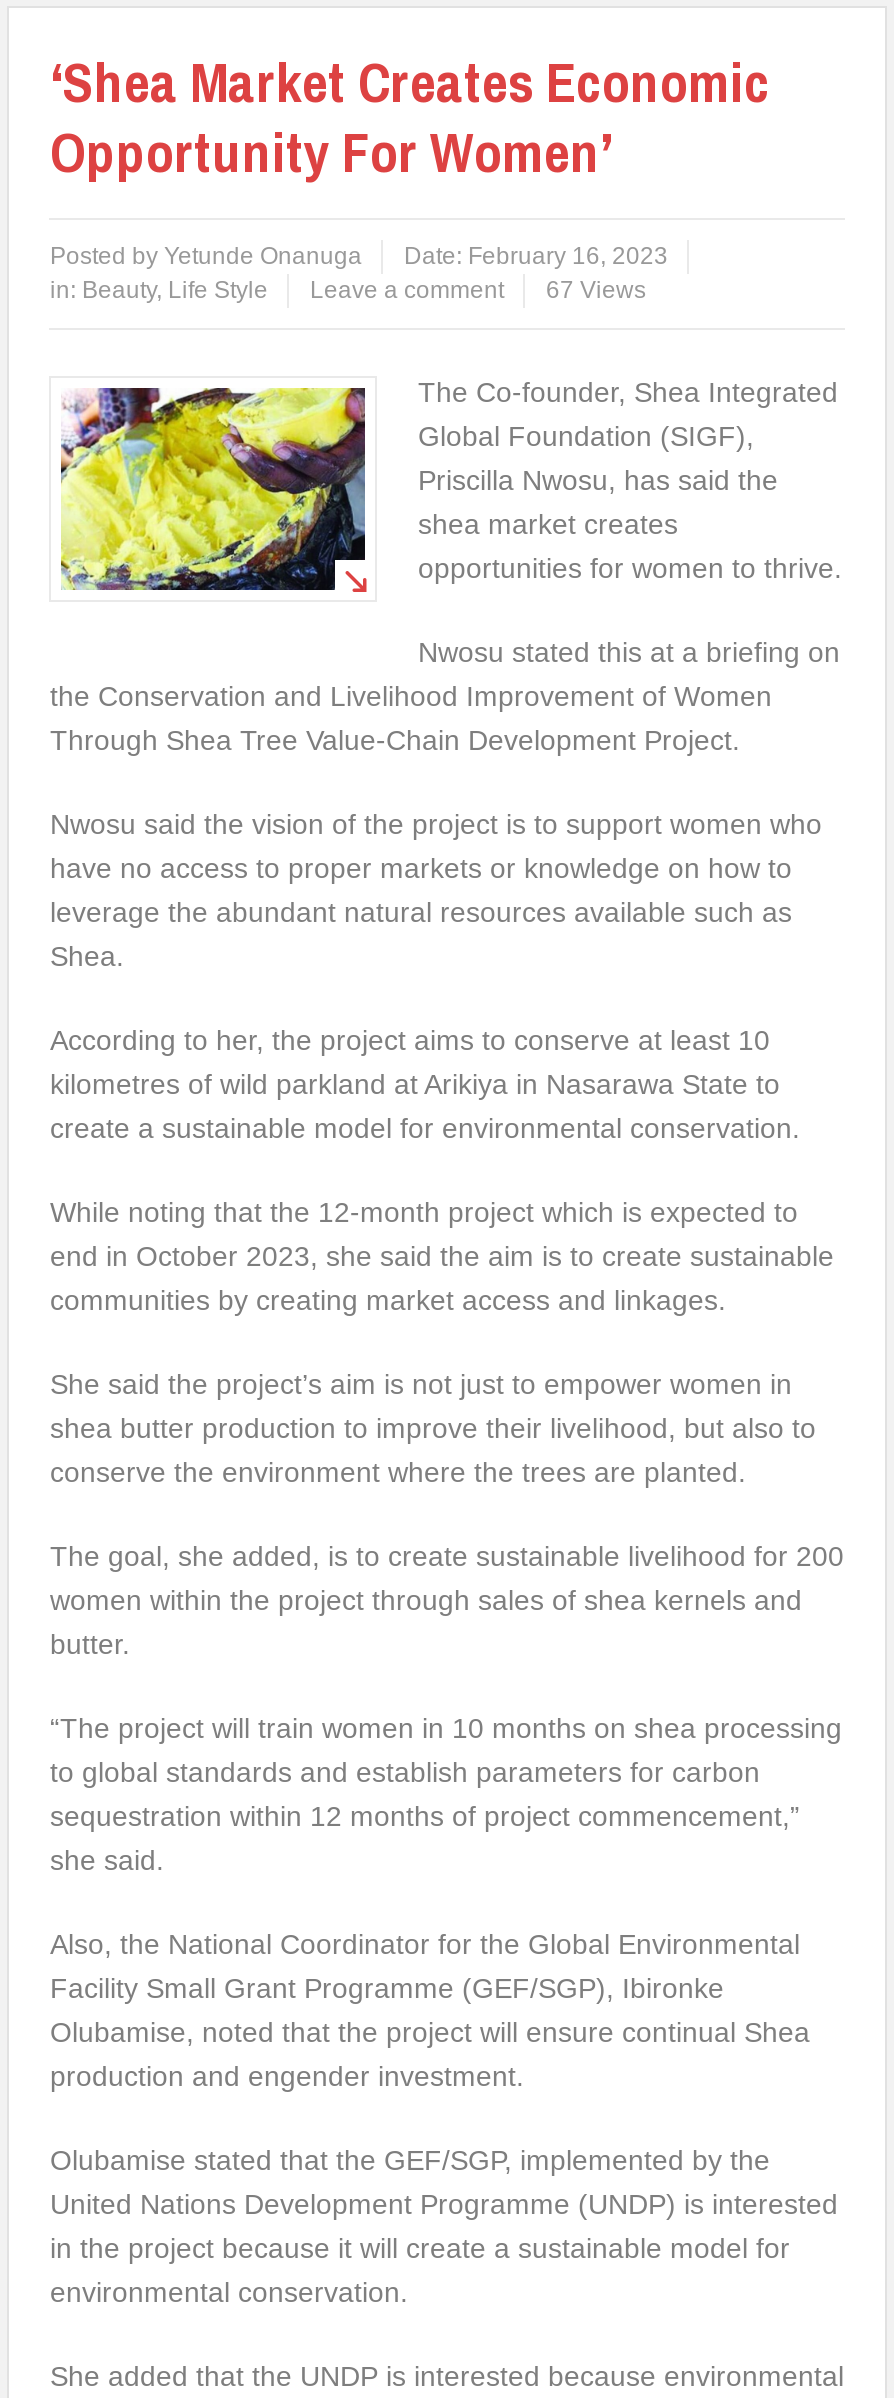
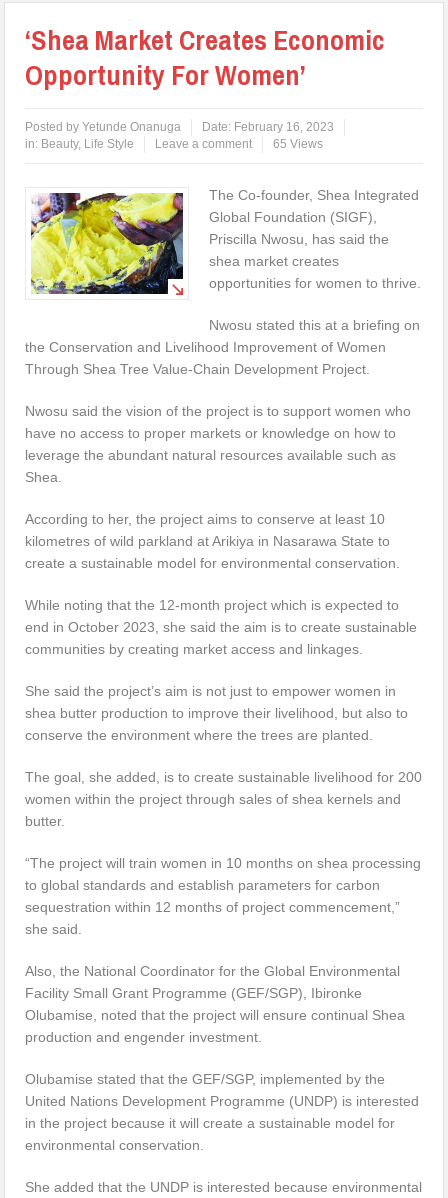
[50,276,646,304] in: Beauty, Life Style Leave a comment 67 Views -> [25,137,323,151] in: Beauty, Life Style Leave a comment 65 Views

